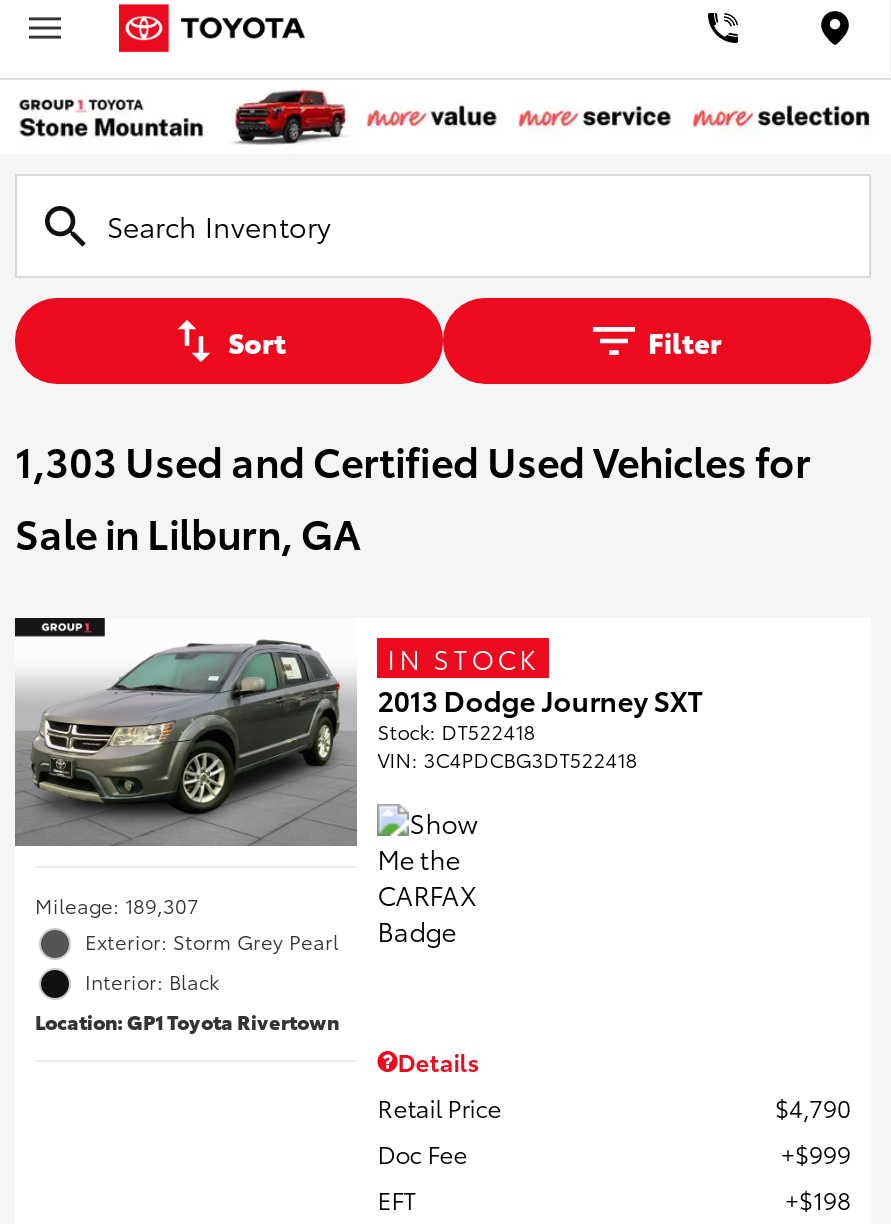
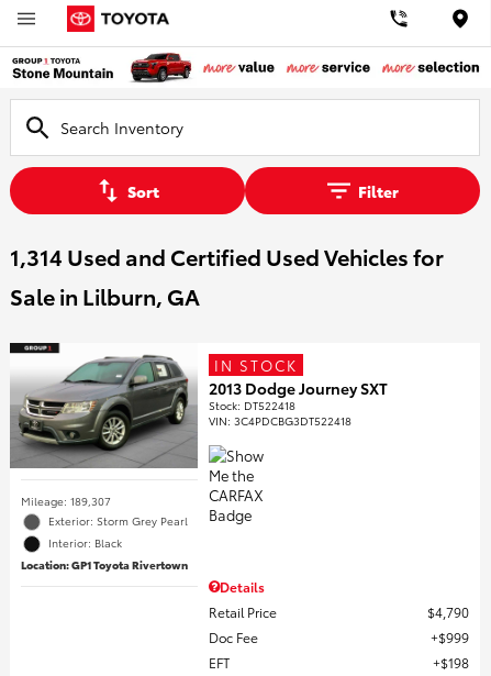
[15,433,811,489] 1,303 Used and Certified Used Vehicles for -> [10,241,444,272] 1,314 Used and Certified Used Vehicles for

